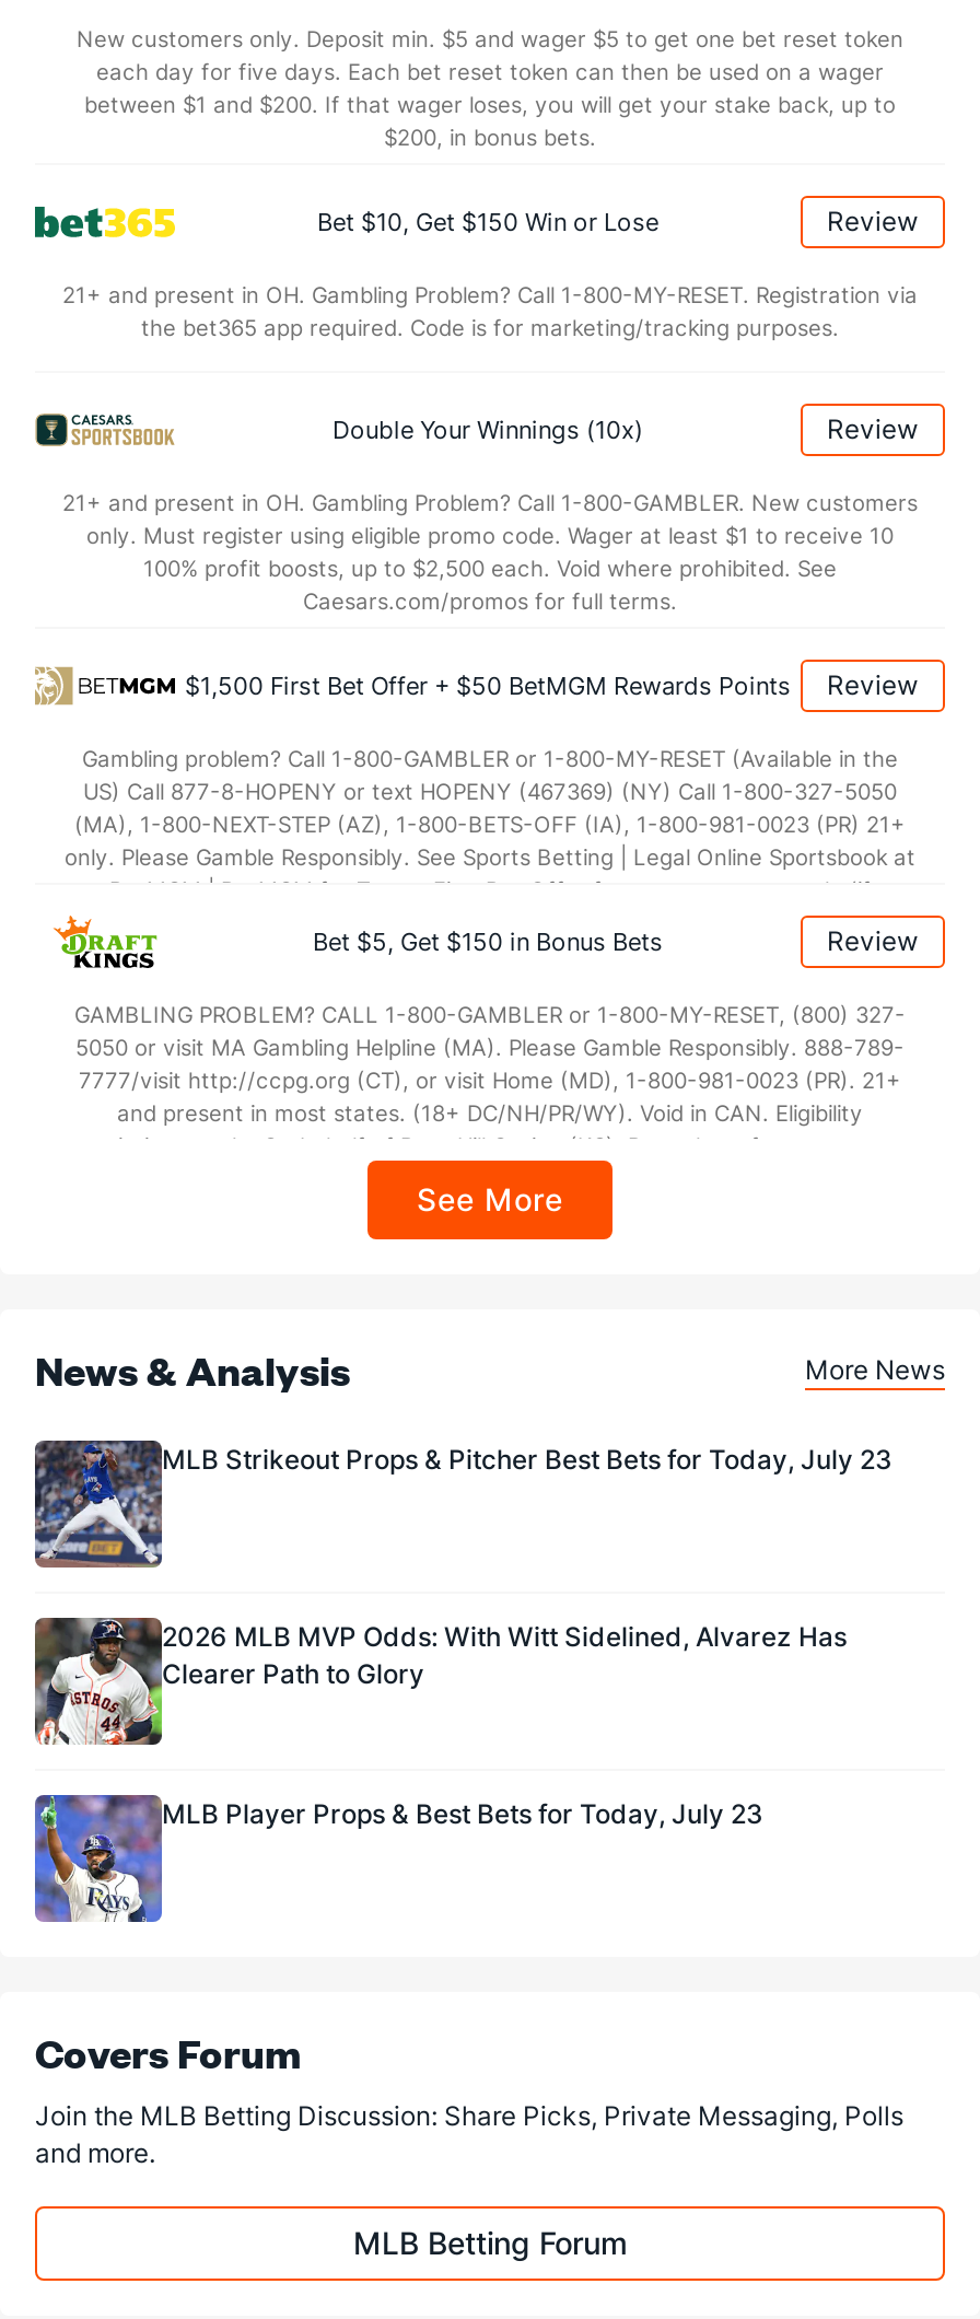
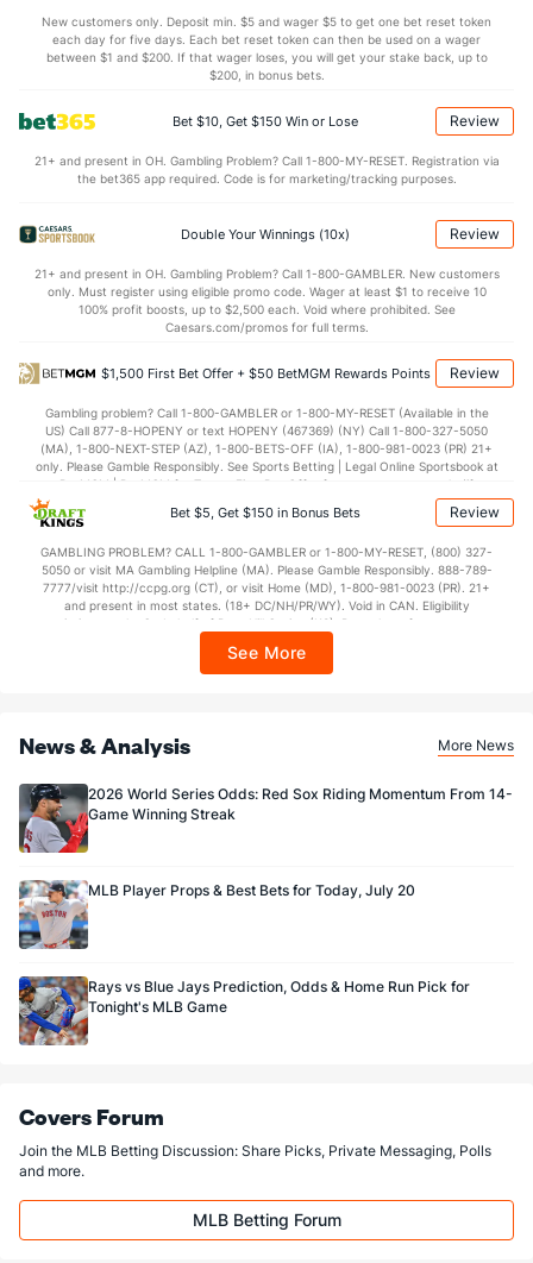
[33,1441,892,1570] [image] | MLB Strikeout Props & Pitcher Best Bets for Today, July 23 -> [18,784,513,854] [image] | 2026 World Series Odds: Red Sox Riding Momentum From 14- | Game Winning Streak
[33,1616,847,1747] [image] | 2026 MLB MVP Odds: With Witt Sidelined, Alvarez Has | Clearer Path to Glory -> [18,879,415,950] [image] | MLB Player Props & Best Bets for Today, July 20
[33,1793,763,1924] [image] | MLB Player Props & Best Bets for Today, July 23 -> [18,975,470,1047] [image] | Rays vs Blue Jays Prediction, Odds & Home Run Pick for | Tonight's MLB Game

